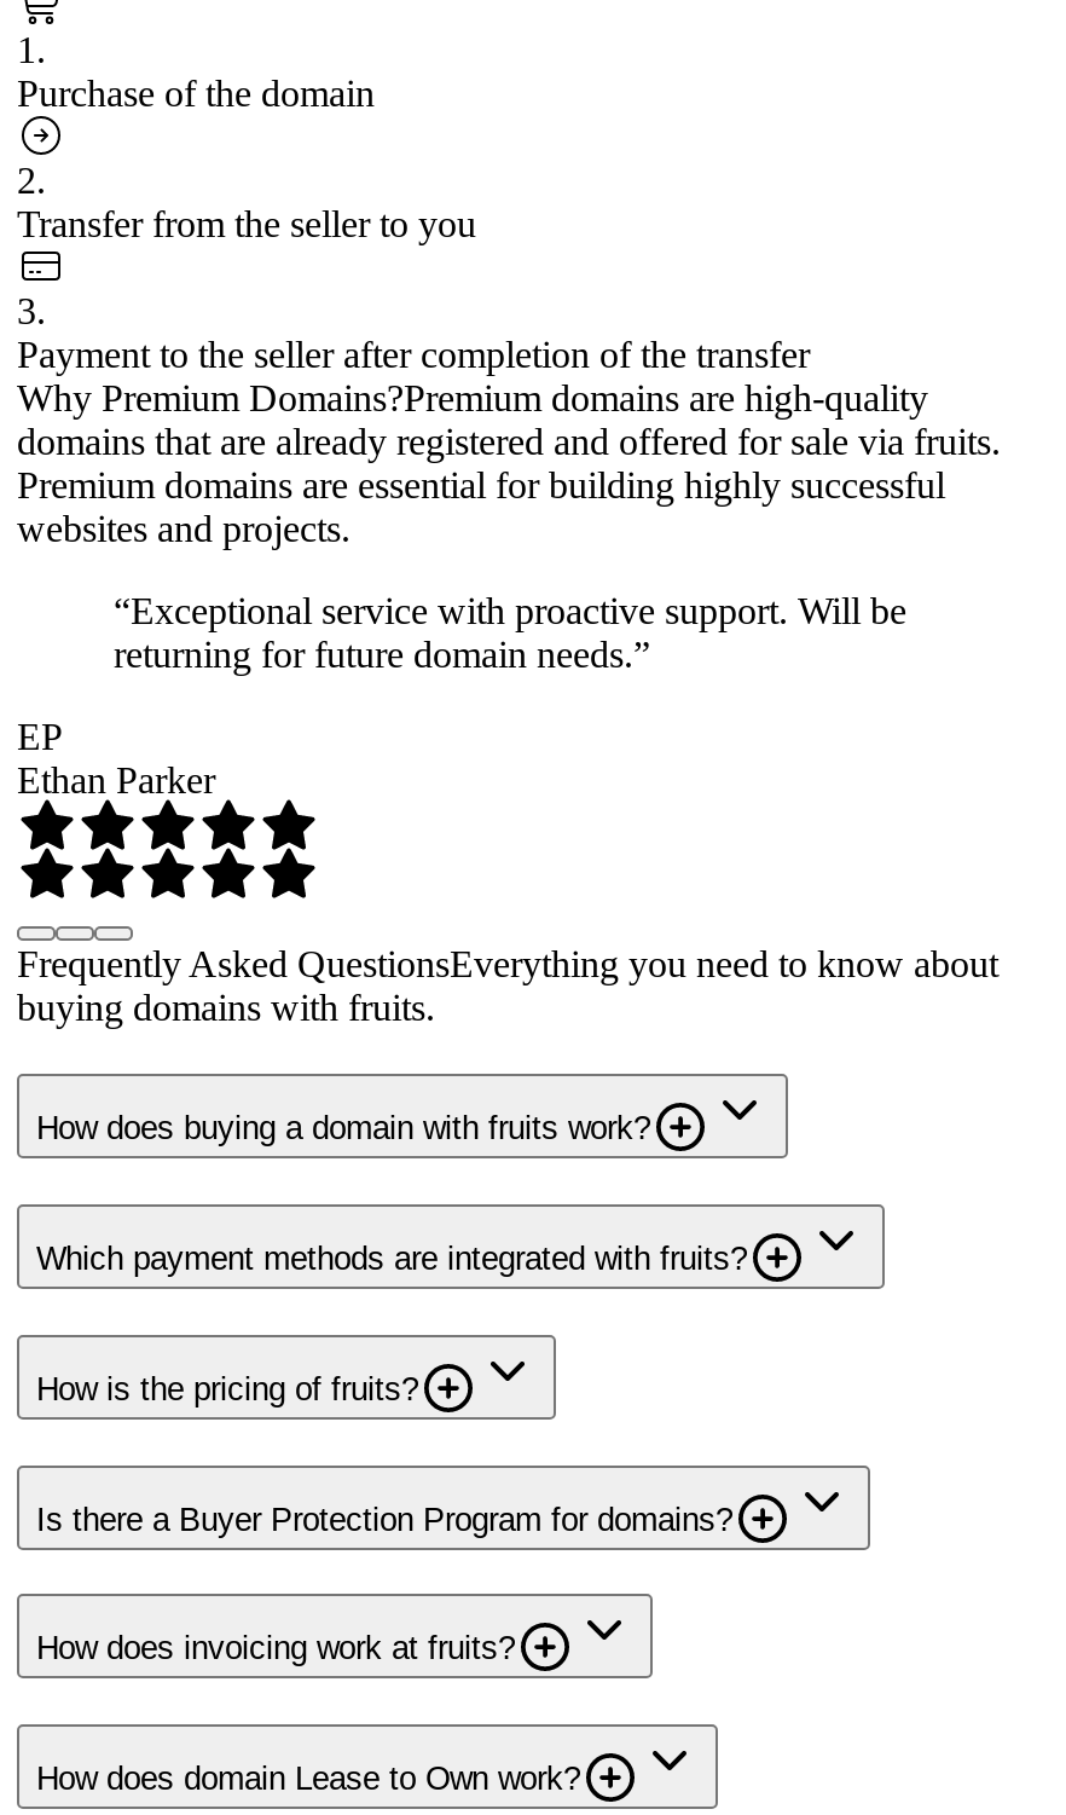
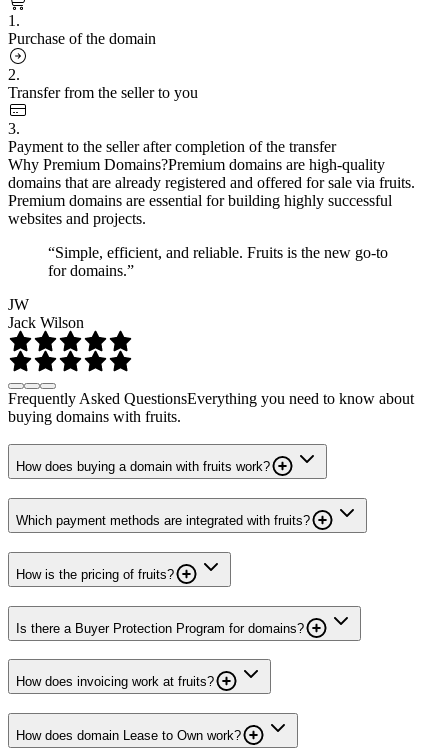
[114,589,906,674] “Exceptional service with proactive support. Will be | returning for future domain needs.” -> [48,244,388,279] “Simple, efficient, and reliable. Fruits is the new go-to | for domains.”
[17,715,215,800] EP | Ethan Parker -> [8,296,84,331] JW | Jack Wilson

